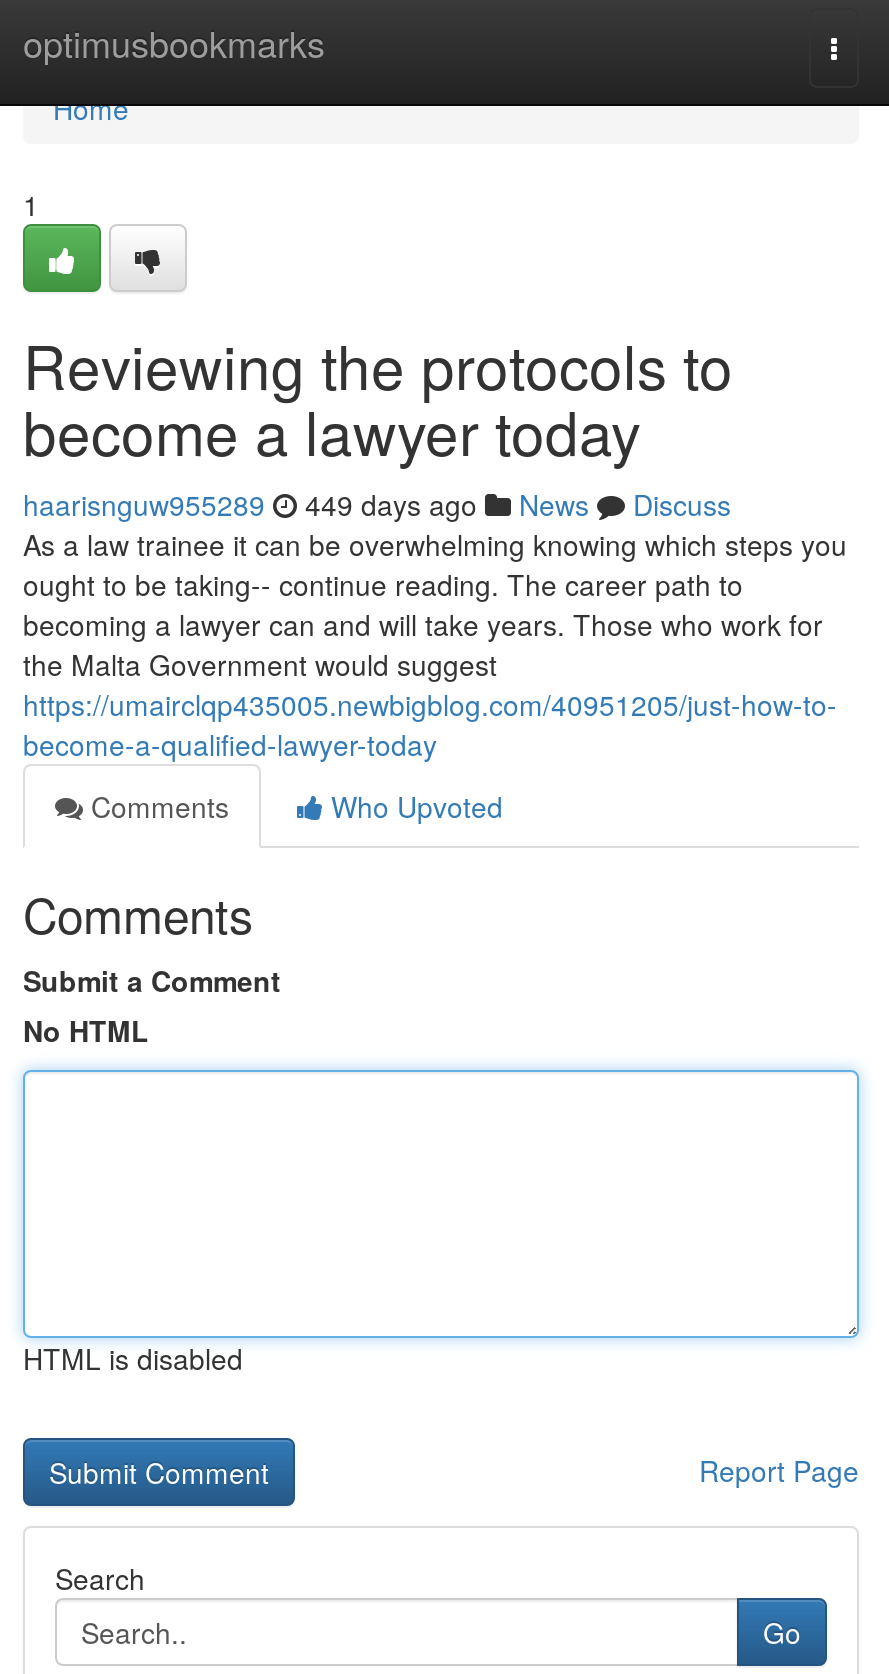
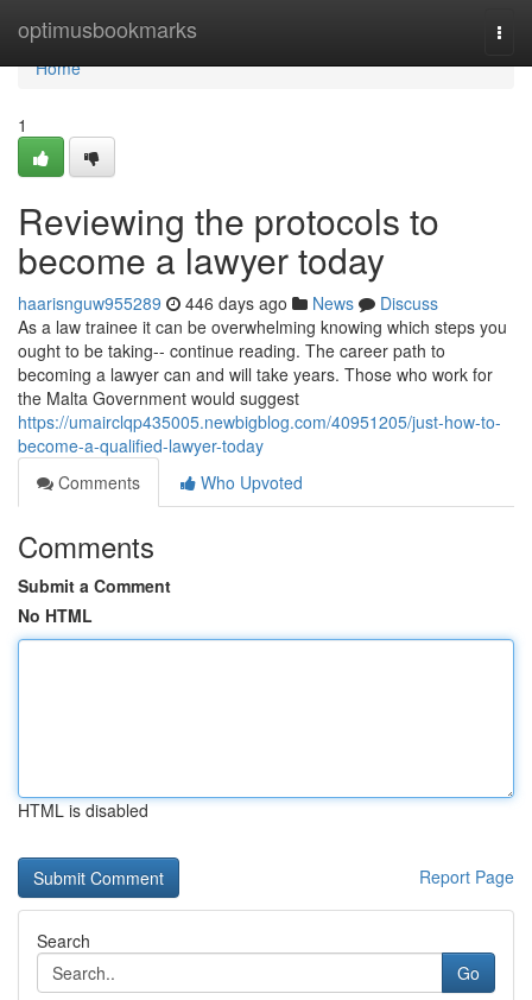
[23,484,731,524] haarisnguw955289 449 days ago News Discuss -> [18,291,438,315] haarisnguw955289 446 days ago News Discuss

